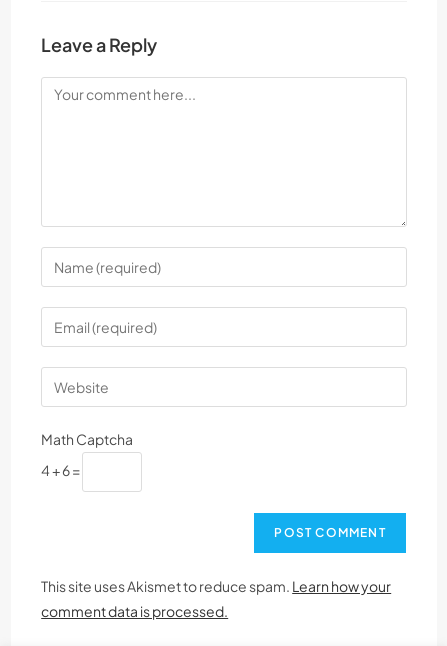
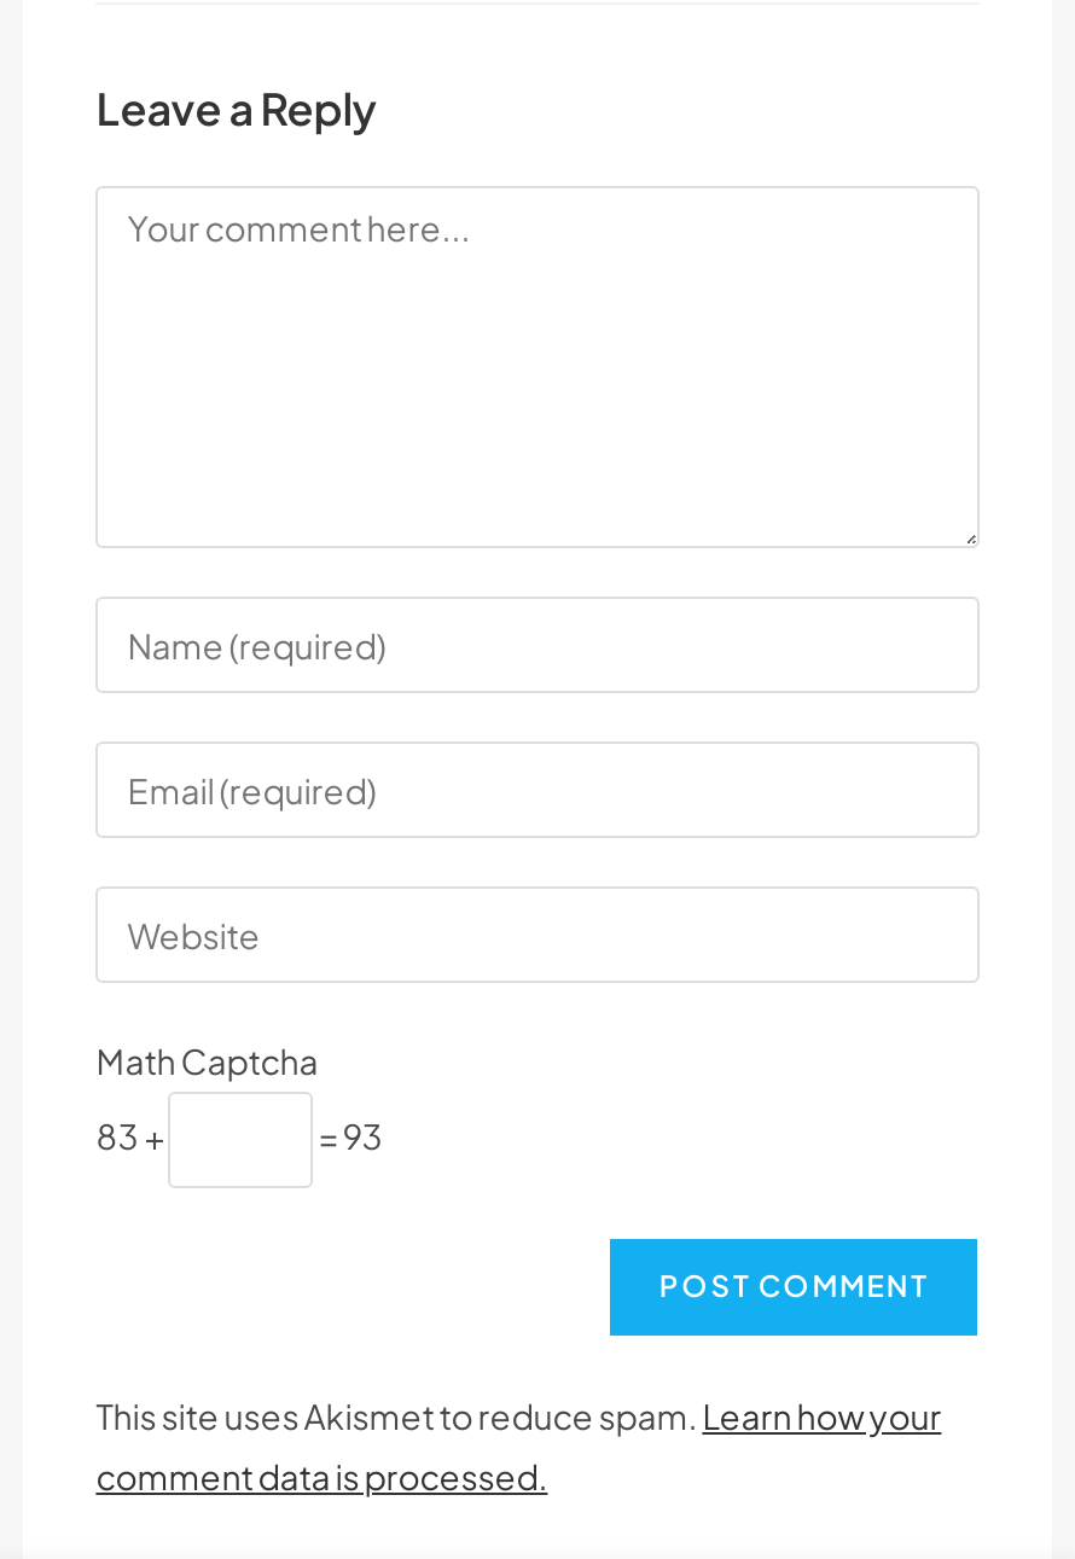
[41,461,82,479] 4 + 6 = -> [96,1113,383,1157] 83 + | = 93

